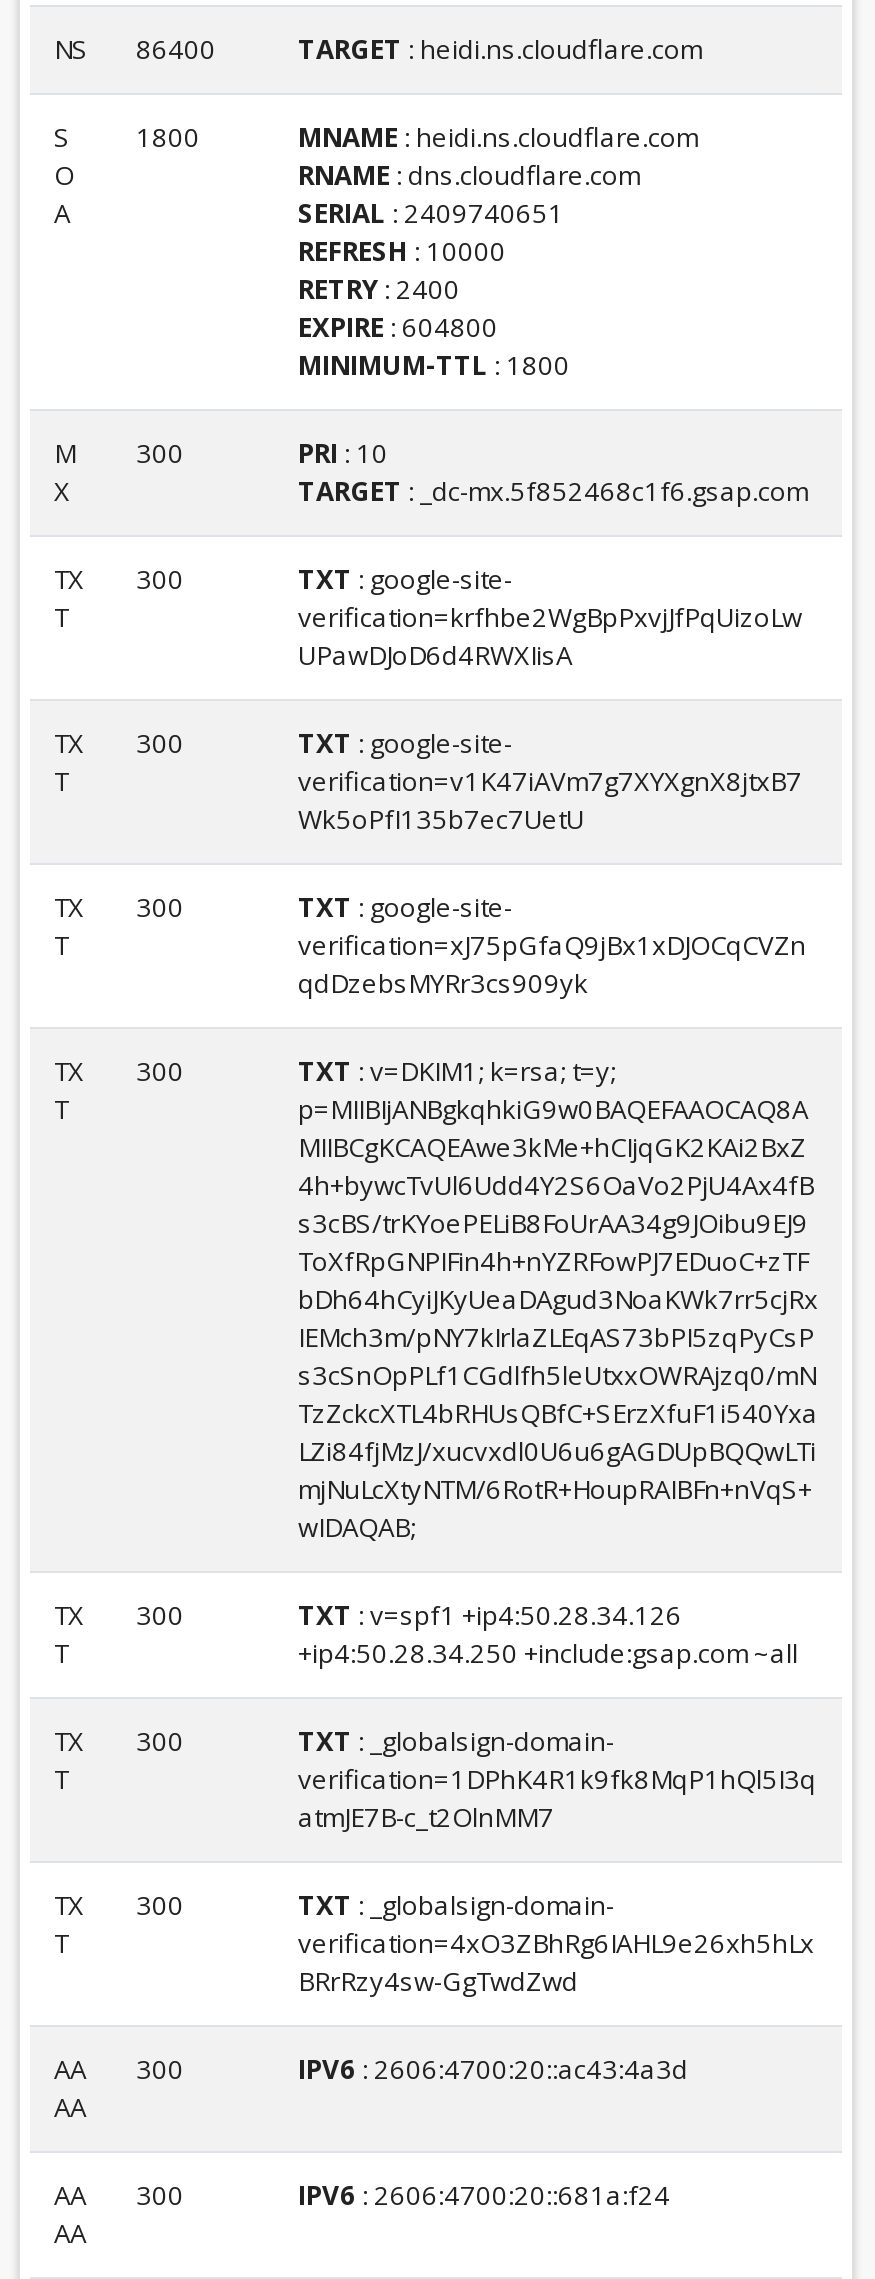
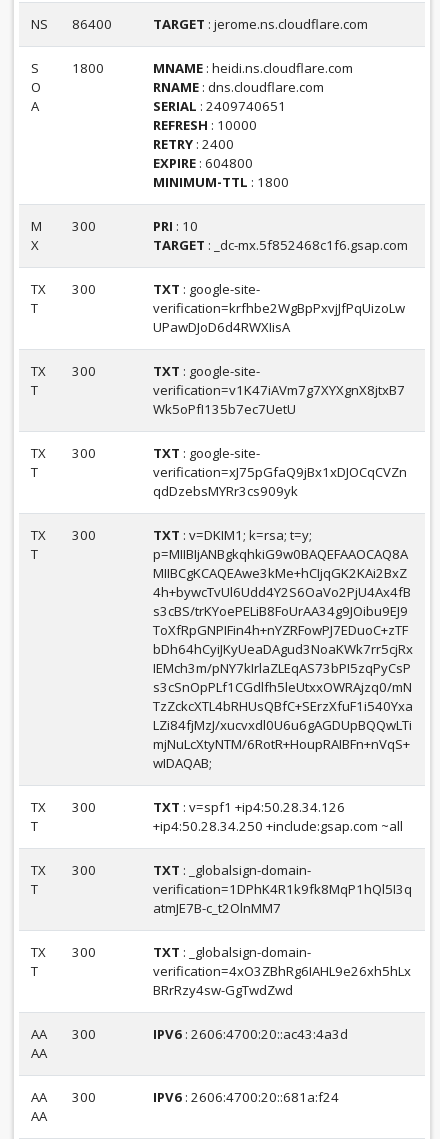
[298,32,702,68] TARGET: heidi.ns.cloudflare.com -> [153,15,368,33] TARGET: jerome.ns.cloudflare.com

